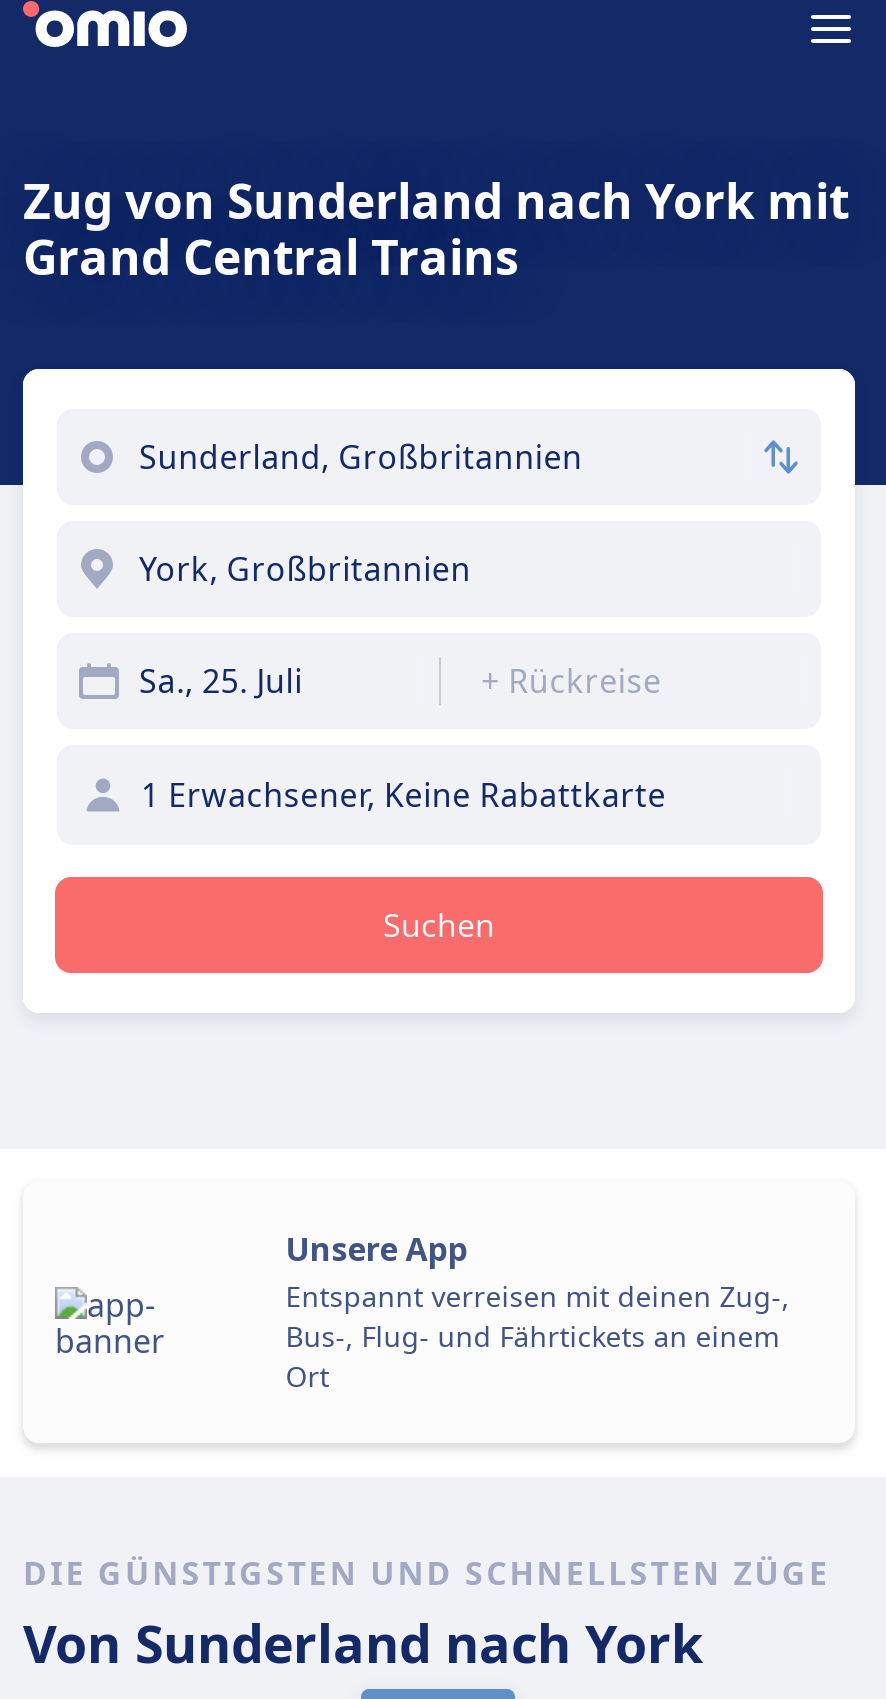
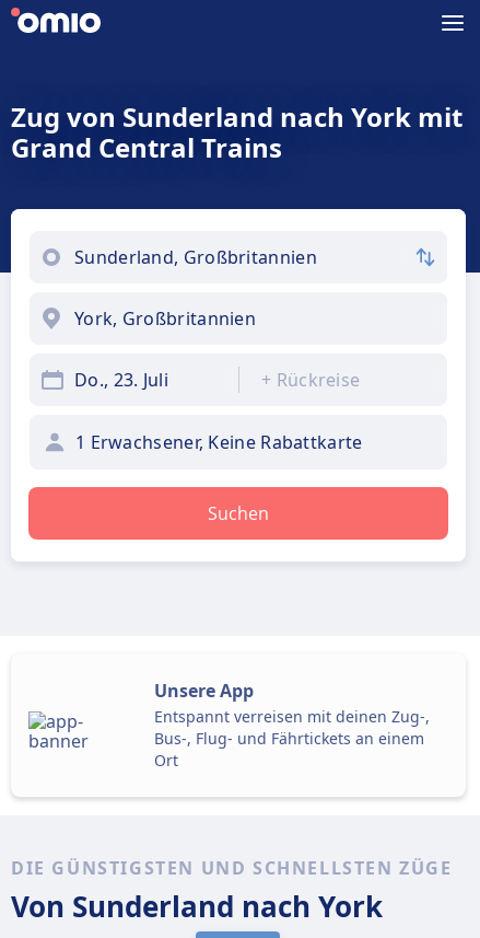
[139,659,303,703] Sa., 25. Juli -> [74,368,168,392] Do., 23. Juli

